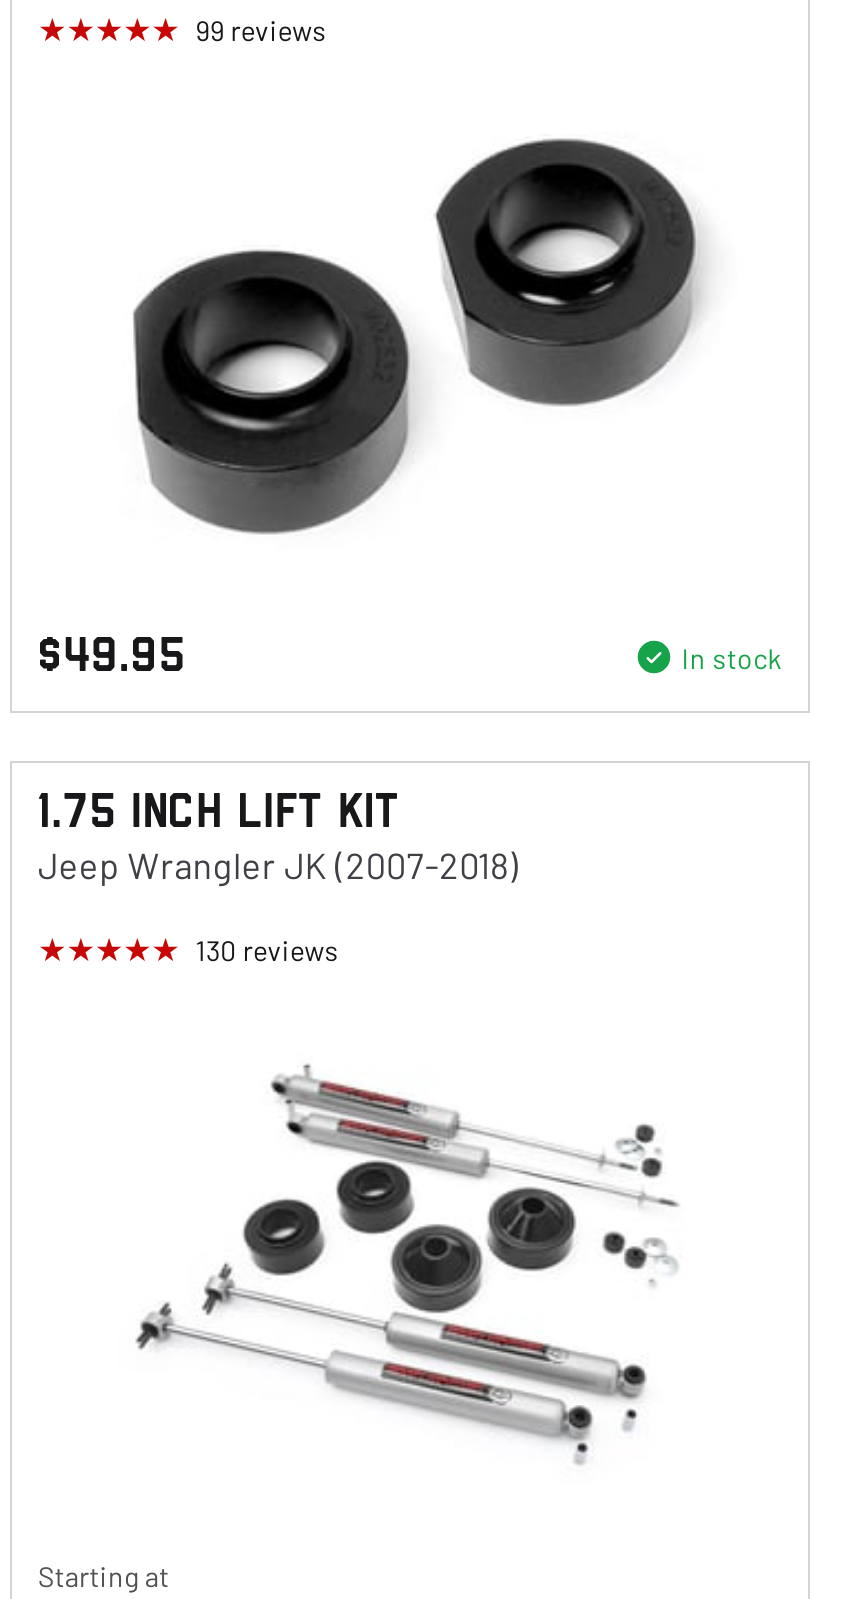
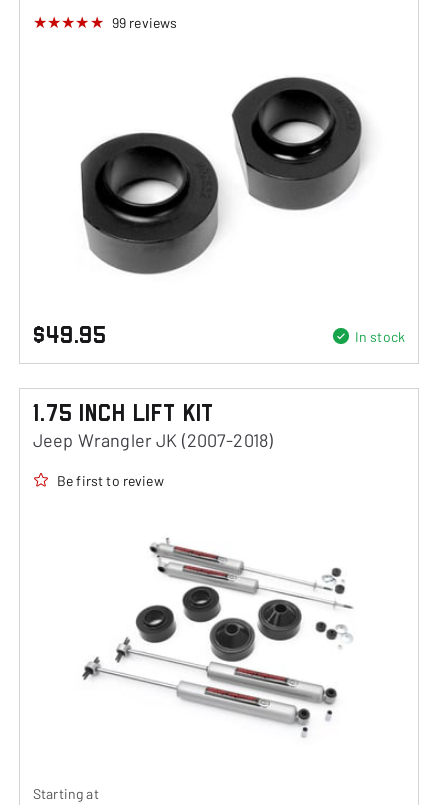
[196,933,339,967] 130 reviews -> [57,472,164,489] Be first to review

